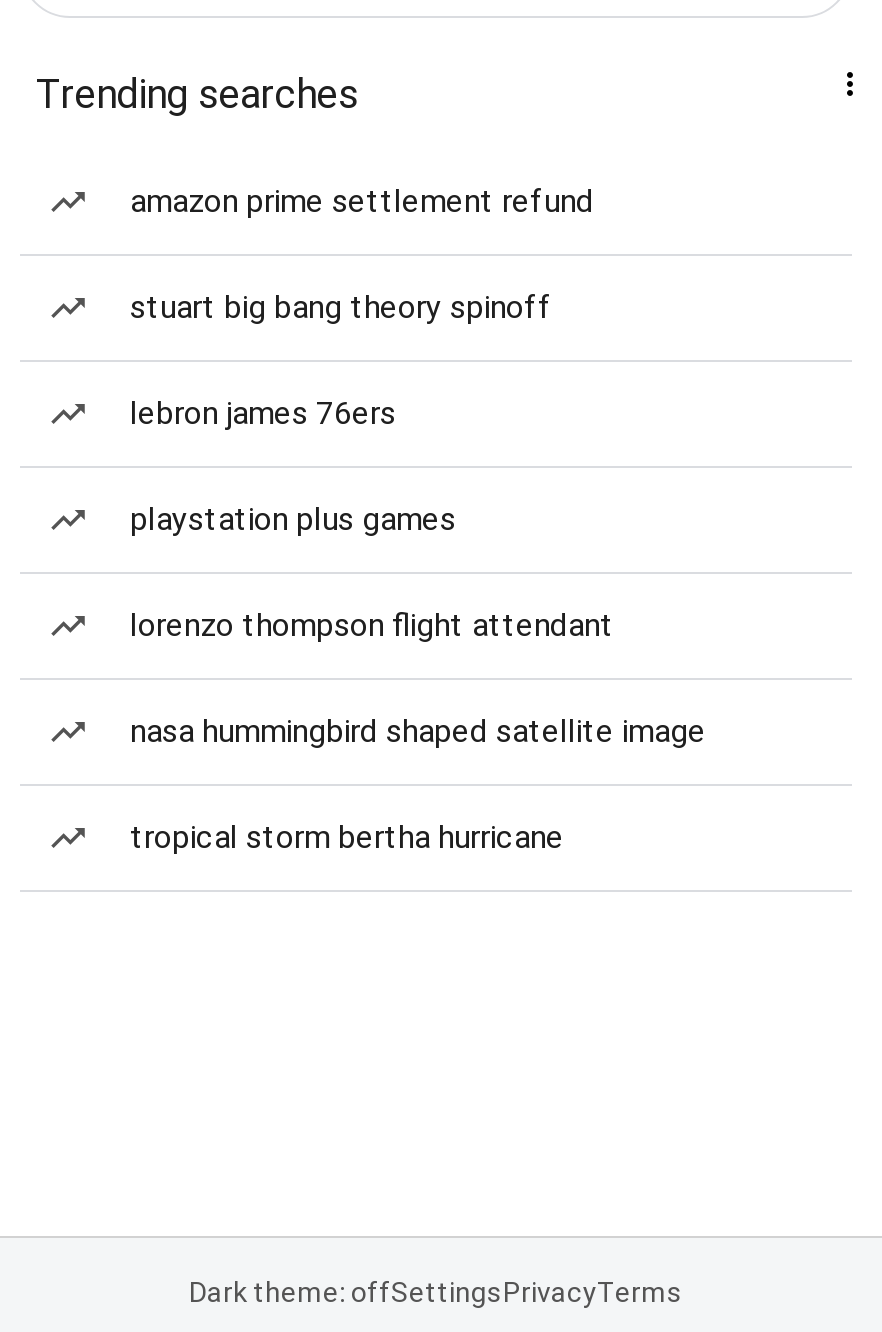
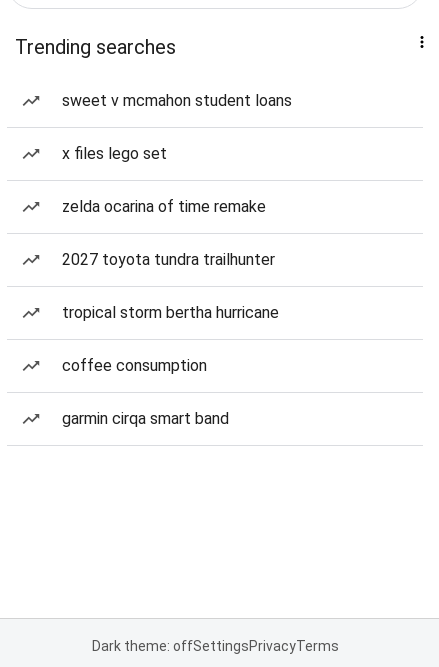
[130,182,706,750] amazon prime settlement refund | stuart big bang theory spinoff | lebron james 76ers | playstation plus games | lorenzo thompson flight attendant | nasa hummingbird shaped satellite image -> [62,91,292,269] sweet v mcmahon student loans | x files lego set | zelda ocarina of time remake | 2027 toyota tundra trailhunter
moved [130,818,564,856] -> [62,303,279,322]: tropical storm bertha hurricane
none -> [62,356,229,428] coffee consumption | garmin cirqa smart band

